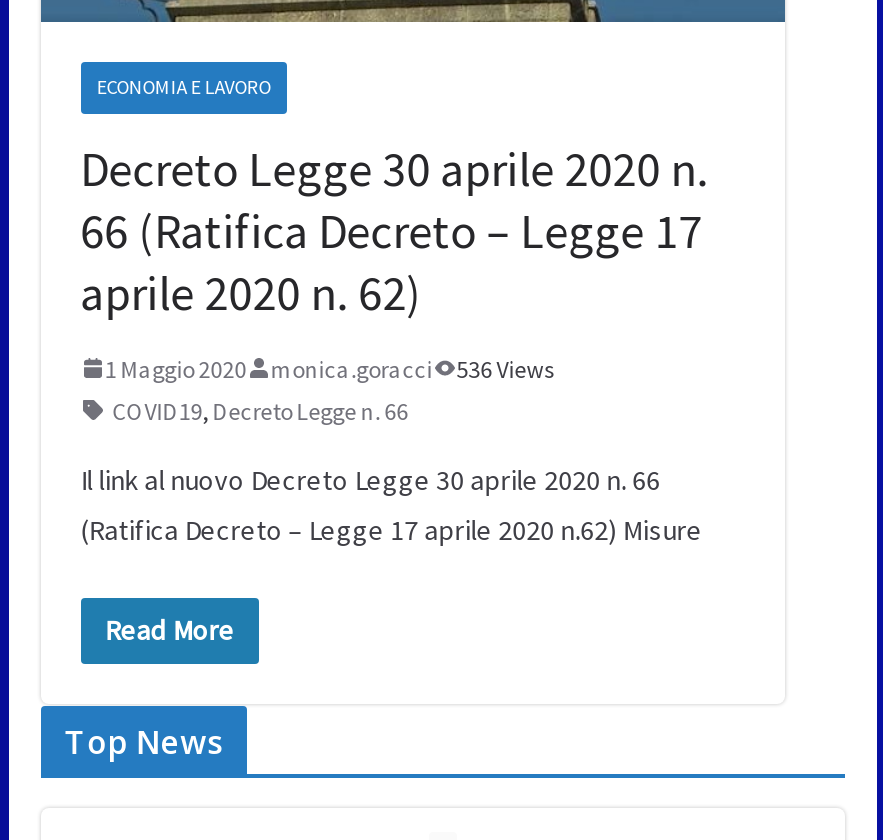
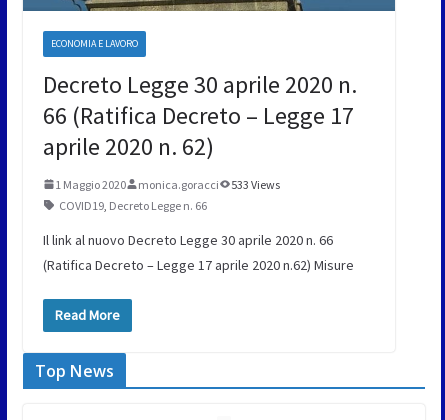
[104,354,554,384] 1 Maggio 2020 monica.goracci 536 Views -> [55,177,280,192] 1 Maggio 2020 monica.goracci 533 Views

